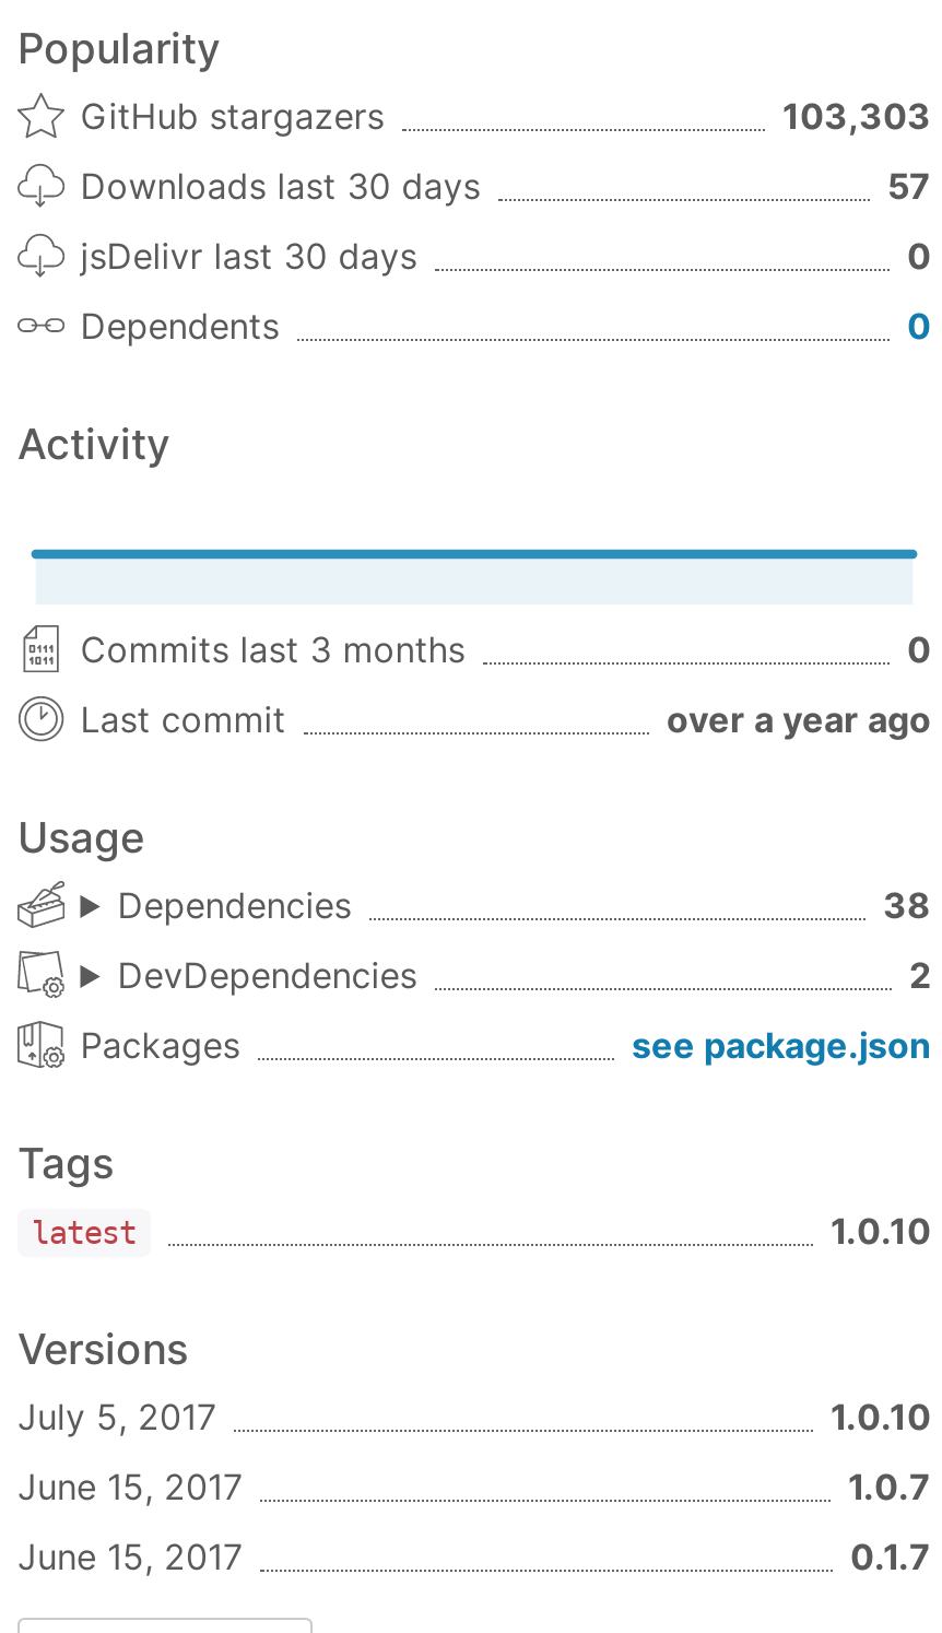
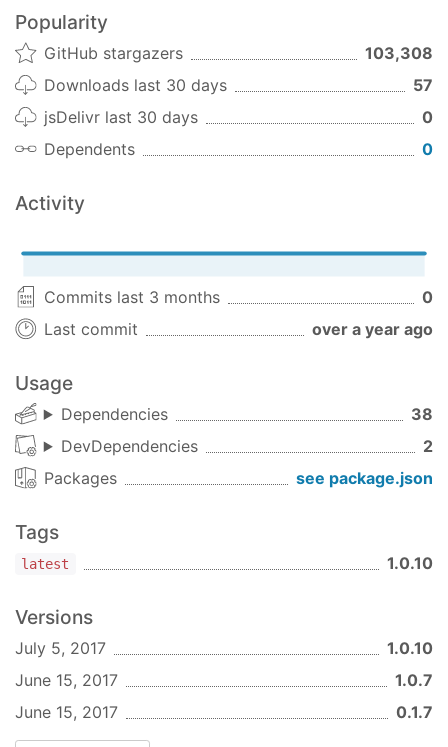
[782,95,931,138] 103,303 -> [365,43,433,63] 103,308

